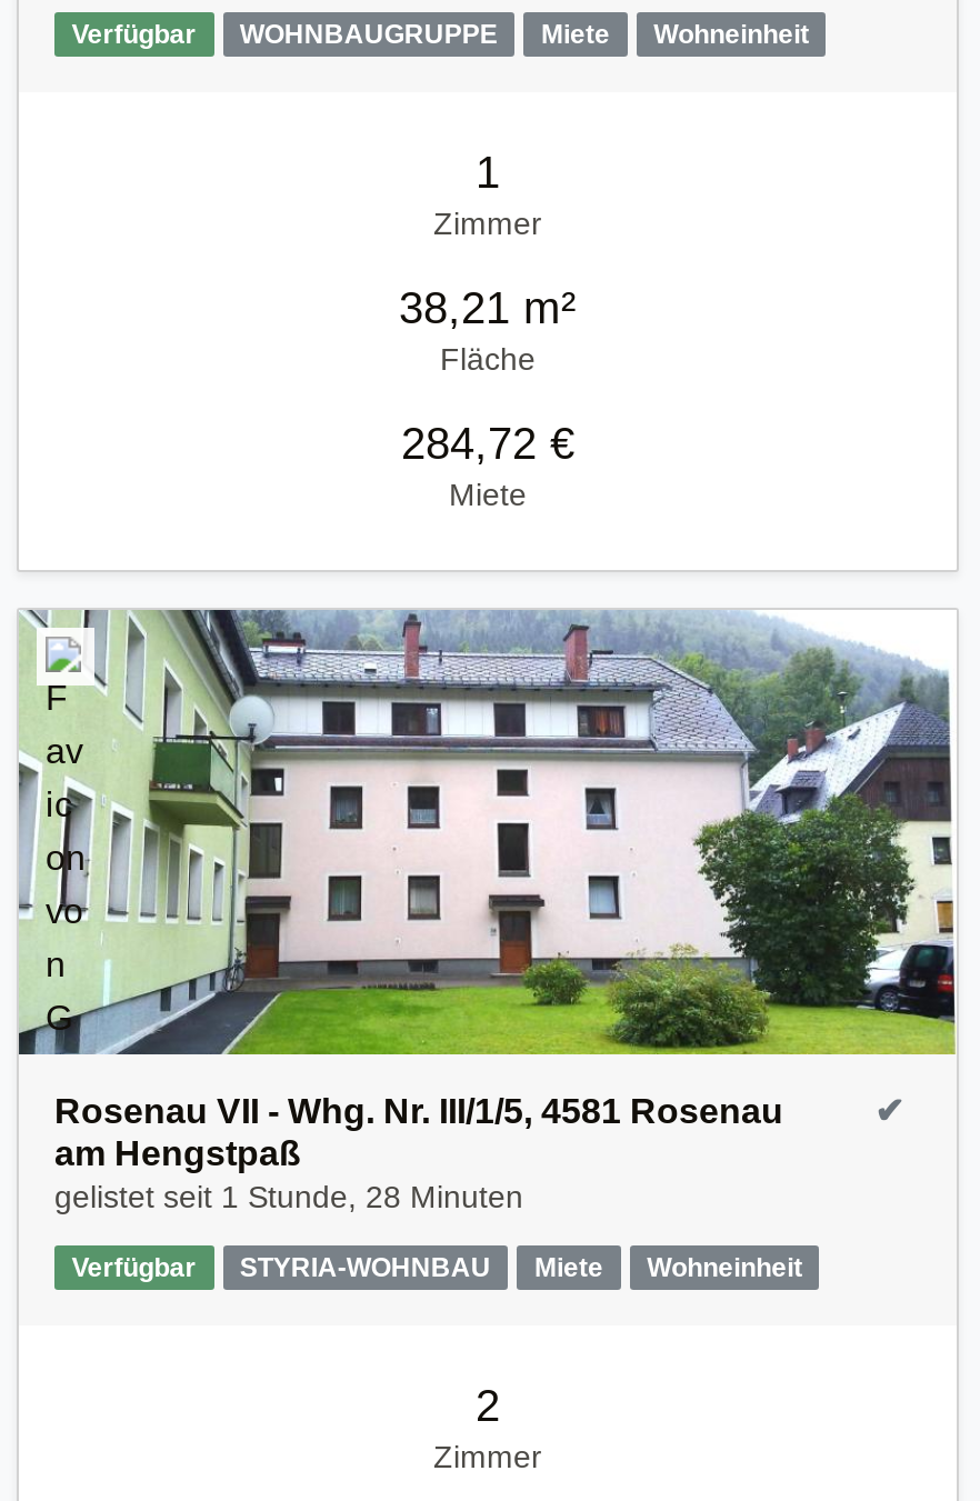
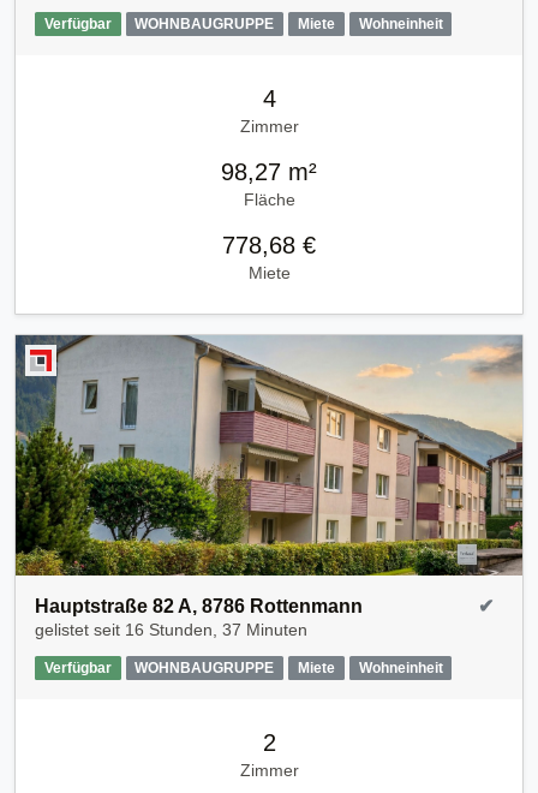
[476,148,500,196] 1 -> [262,85,276,112] 4
[399,283,577,332] 38,21 m² -> [221,158,317,185] 98,27 m²
[401,419,574,468] 284,72 € -> [222,232,316,258] 778,68 €
[17,608,957,1214] [image] | Rosenau VII - Whg. Nr. III/1/5, 4581 Rosenau | am Hengstpaß | gelistet seit 1 Stunde, 28 Minuten -> [14,334,524,639] [image] | Hauptstraße 82 A, 8786 Rottenmann | gelistet seit 16 Stunden, 37 Minuten
[240,1252,491,1283] STYRIA-WOHNBAU -> [135,660,274,677] WOHNBAUGRUPPE

